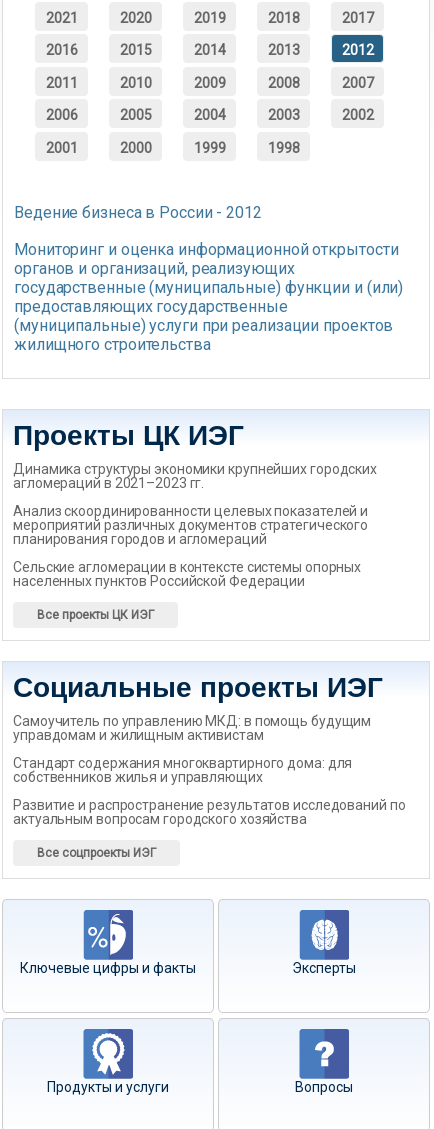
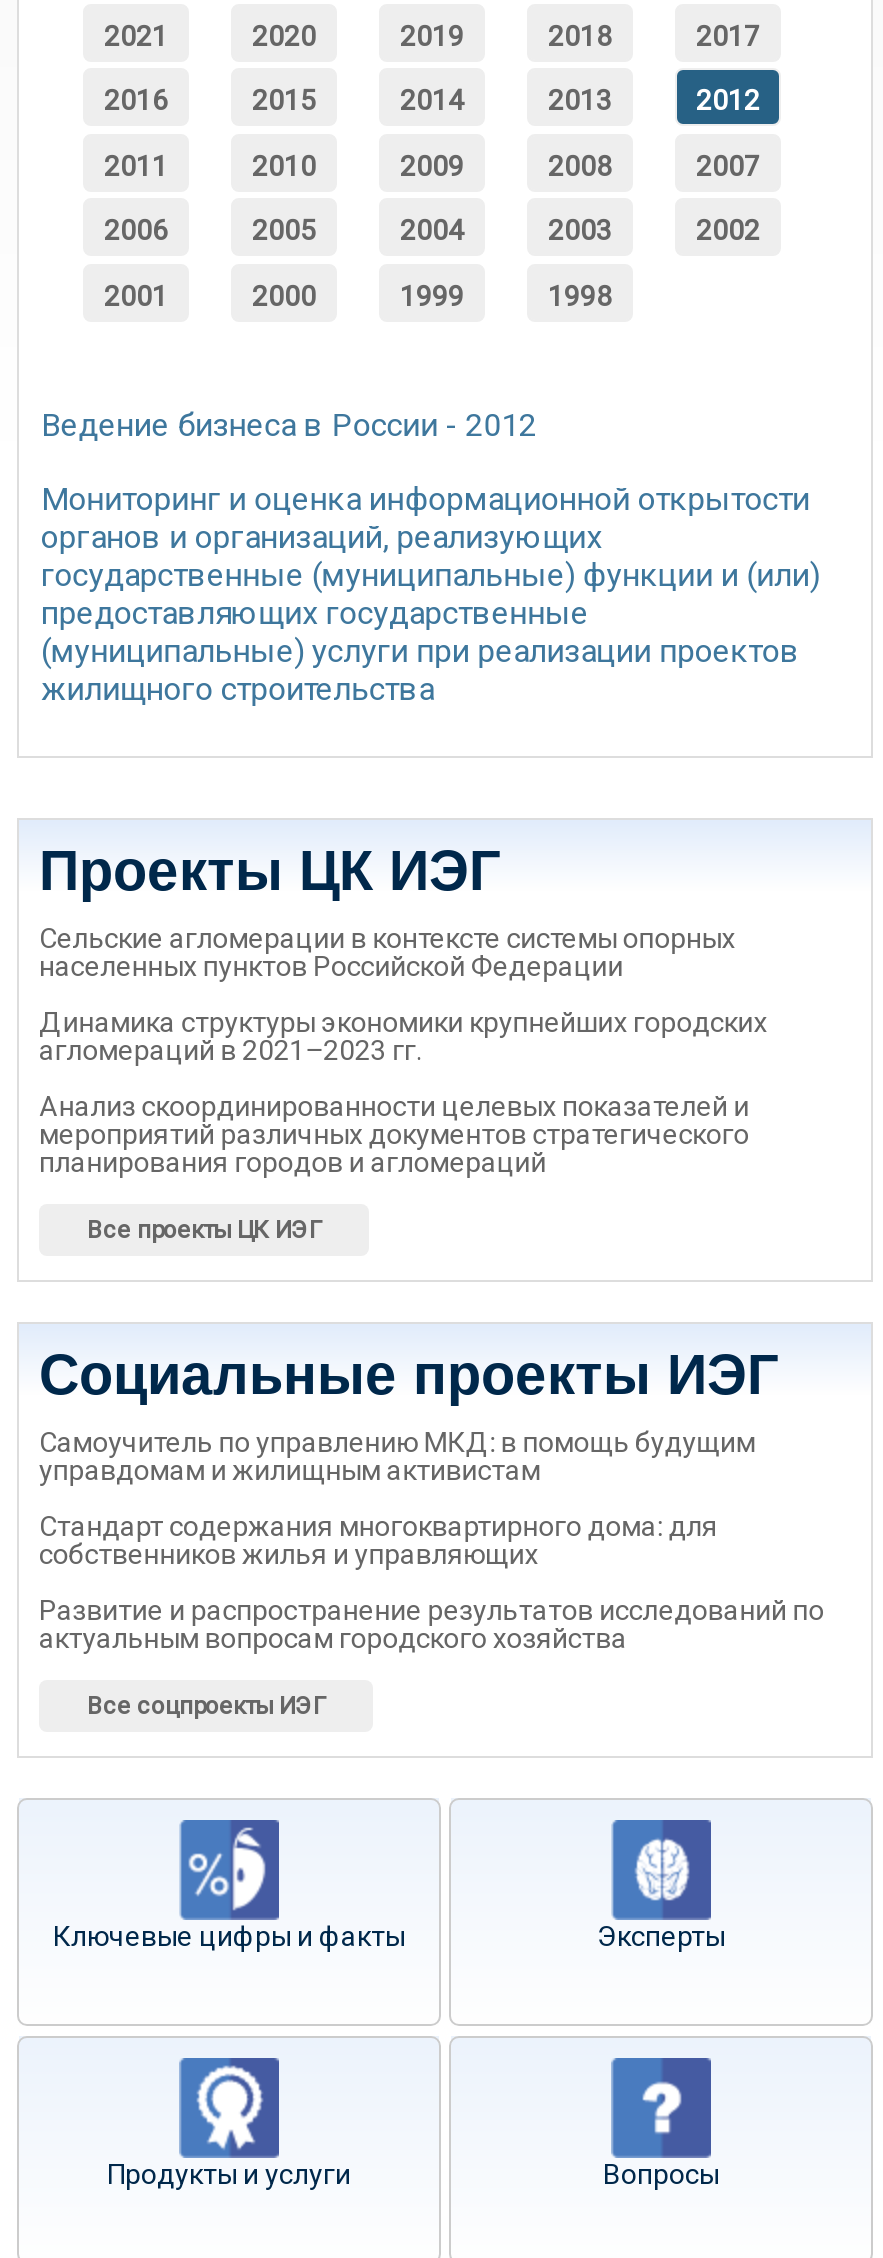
moved [13,461,377,547] -> [39,1006,767,1178]: Динамика структуры экономики крупнейших городских | агломераций в 2021–2023 гг. | Анализ скоординированности целевых показателей и | мероприятий различных документов стратегического | планирования городов и агломераций
moved [13,559,361,589] -> [39,922,735,982]: Сельские агломерации в контексте системы опорных | населенных пунктов Российской Федерации

